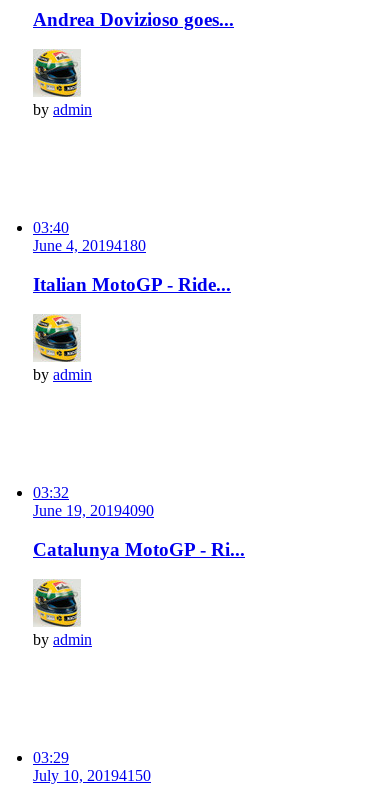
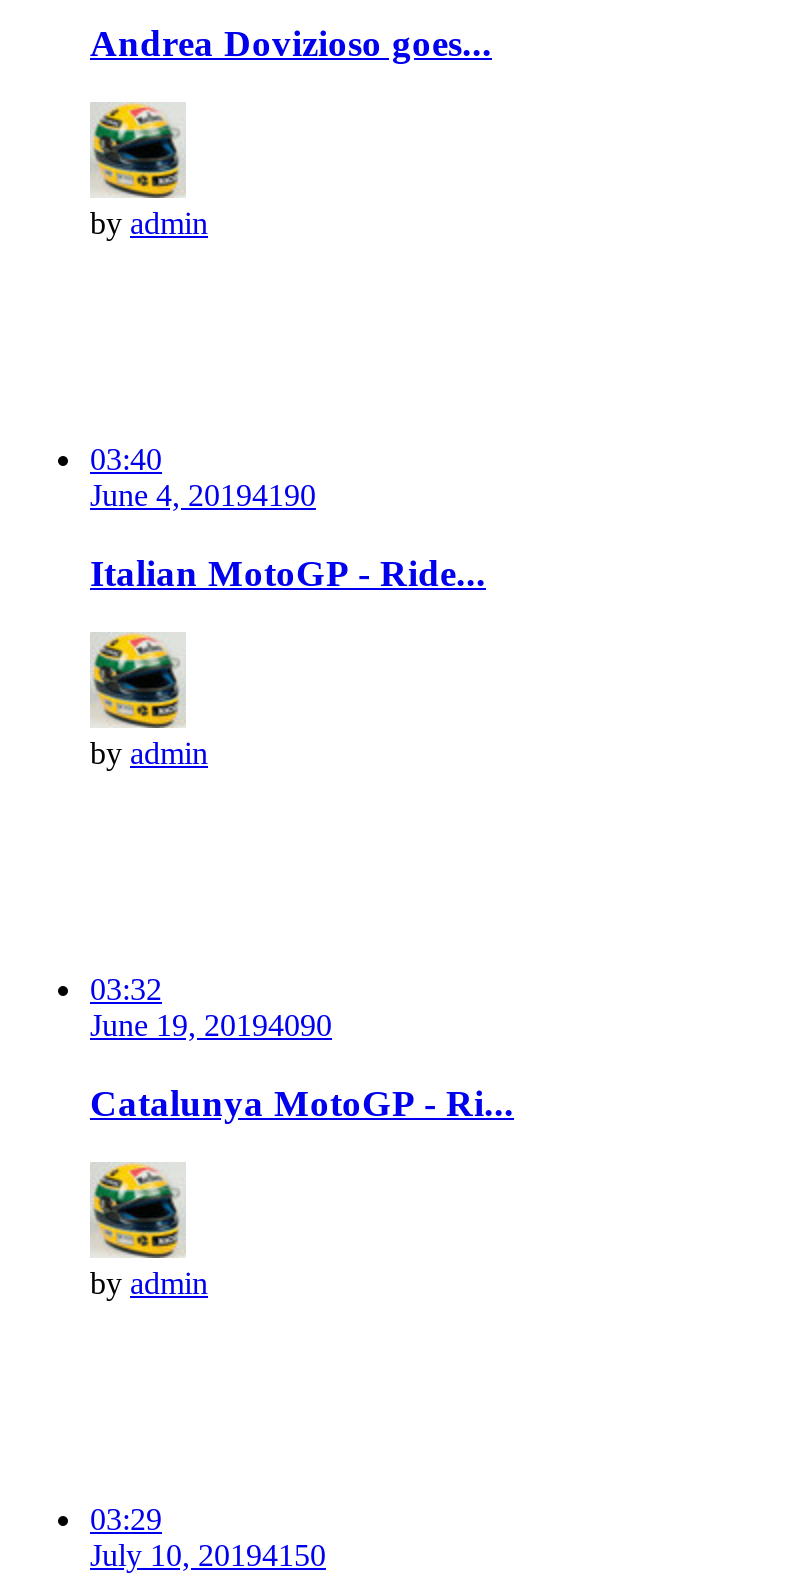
[33,237,146,254] June 4, 20194180 -> [90,478,316,512] June 4, 20194190

